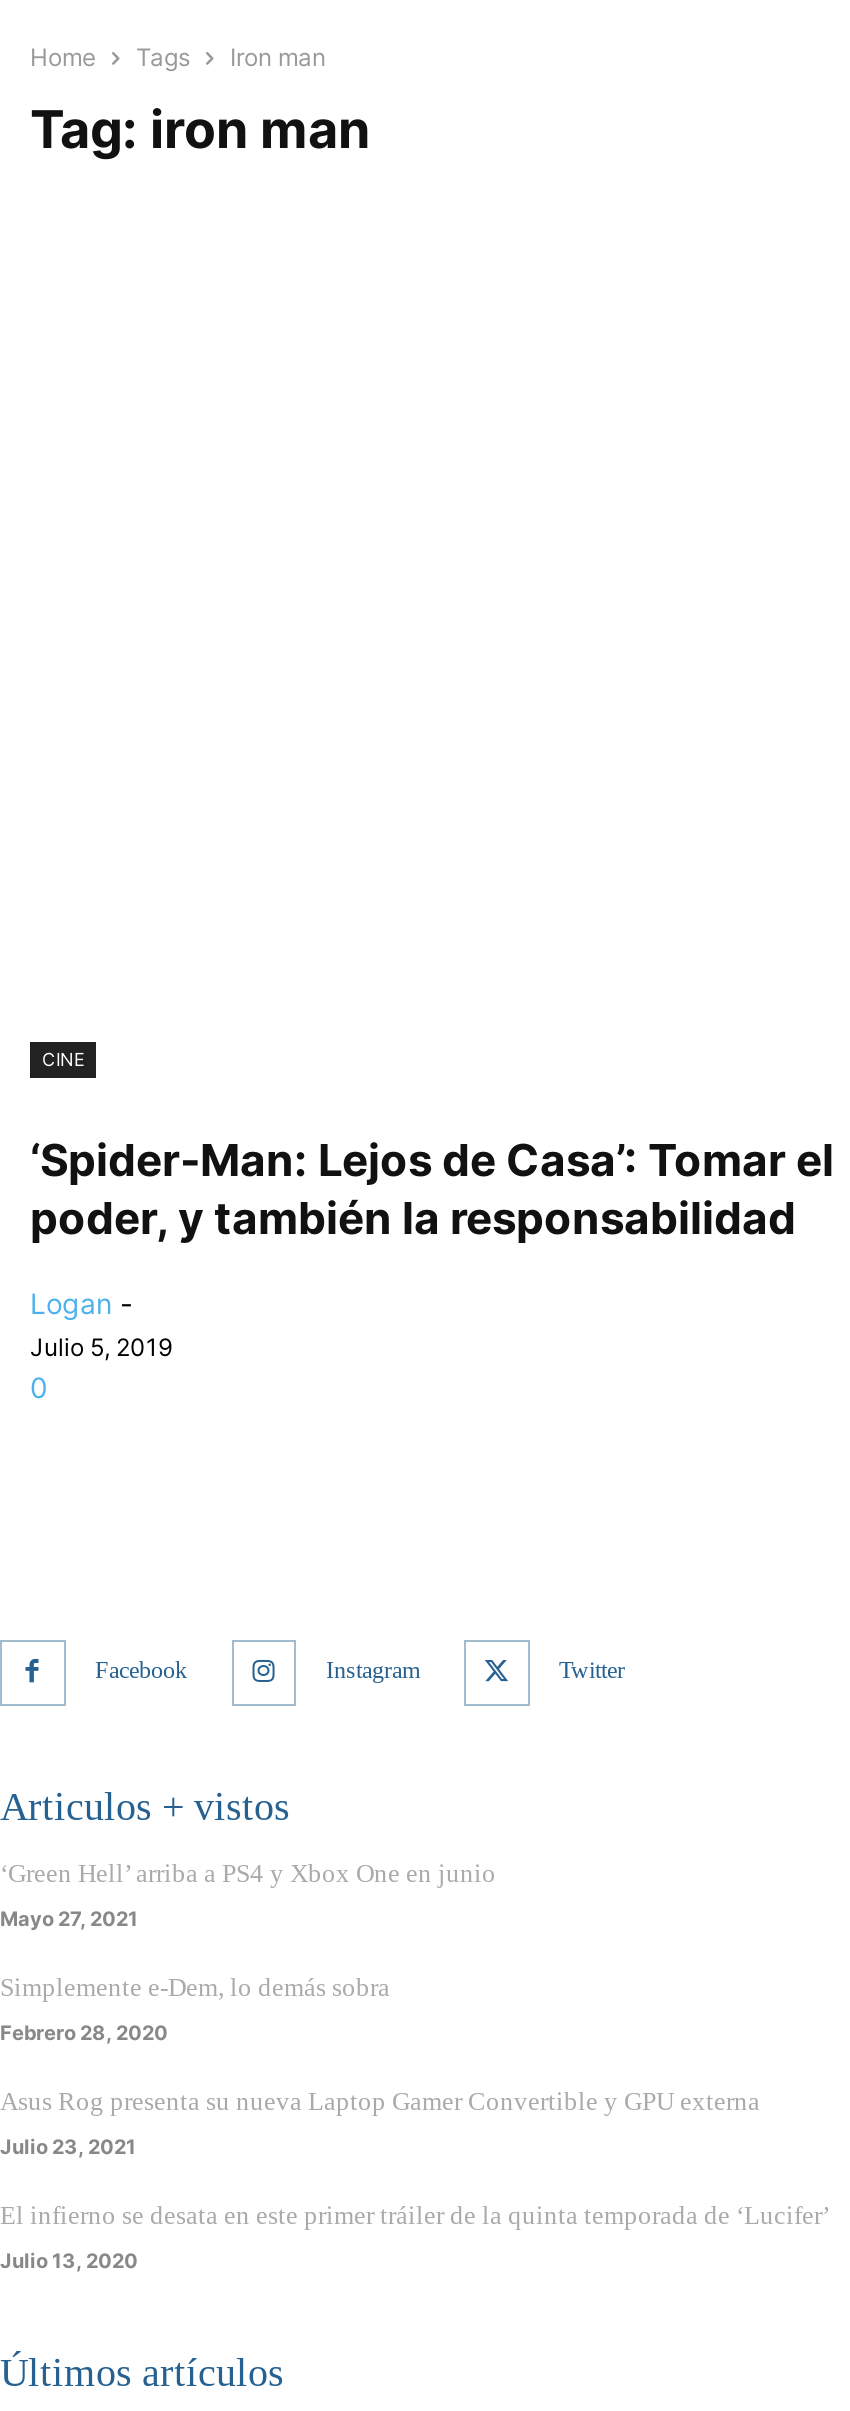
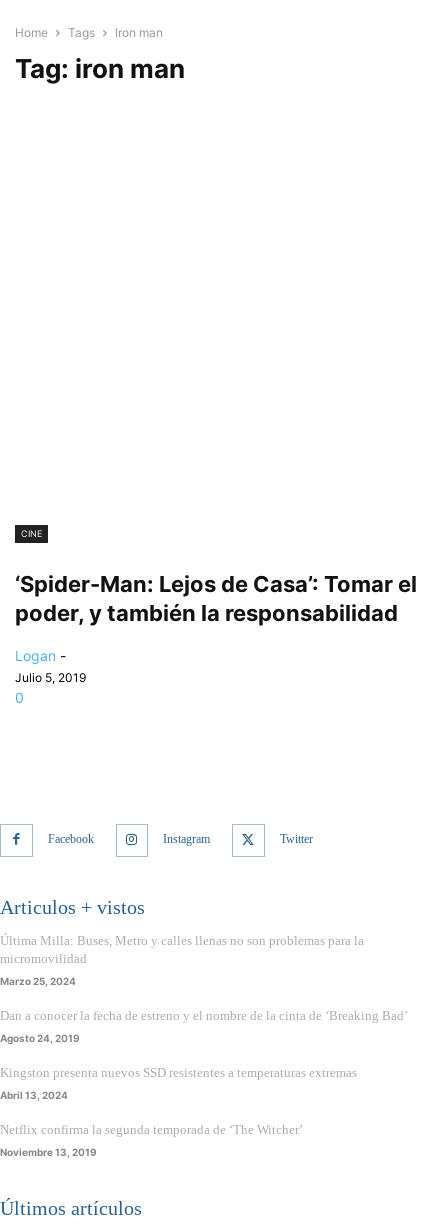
[0,1857,496,1887] ‘Green Hell’ arriba a PS4 y Xbox One en junio -> [0,933,364,966] Última Milla: Buses, Metro y calles llenas no son problemas para la | micromovilidad
[0,1905,138,1929] Mayo 27, 2021 -> [0,975,76,987] Marzo 25, 2024
[0,1971,390,2001] Simplemente e-Dem, lo demás sobra -> [0,1008,408,1023] Dan a conocer la fecha de estreno y el nombre de la cinta de ‘Breaking Bad’
[0,2019,168,2043] Febrero 28, 2020 -> [0,1032,80,1044] Agosto 24, 2019
[0,2085,760,2115] Asus Rog presenta su nueva Laptop Gamer Convertible y GPU externa -> [0,1065,357,1080] Kingston presenta nuevos SSD resistentes a temperaturas extremas
[0,2133,136,2157] Julio 23, 2021 -> [0,1089,68,1101] Abril 13, 2024
[0,2199,830,2229] El infierno se desata en este primer tráiler de la quinta temporada de ‘Lucifer’ -> [0,1122,303,1137] Netflix confirma la segunda temporada de ‘The Witcher’
[0,2247,138,2271] Julio 13, 2020 -> [0,1146,97,1158] Noviembre 13, 2019

